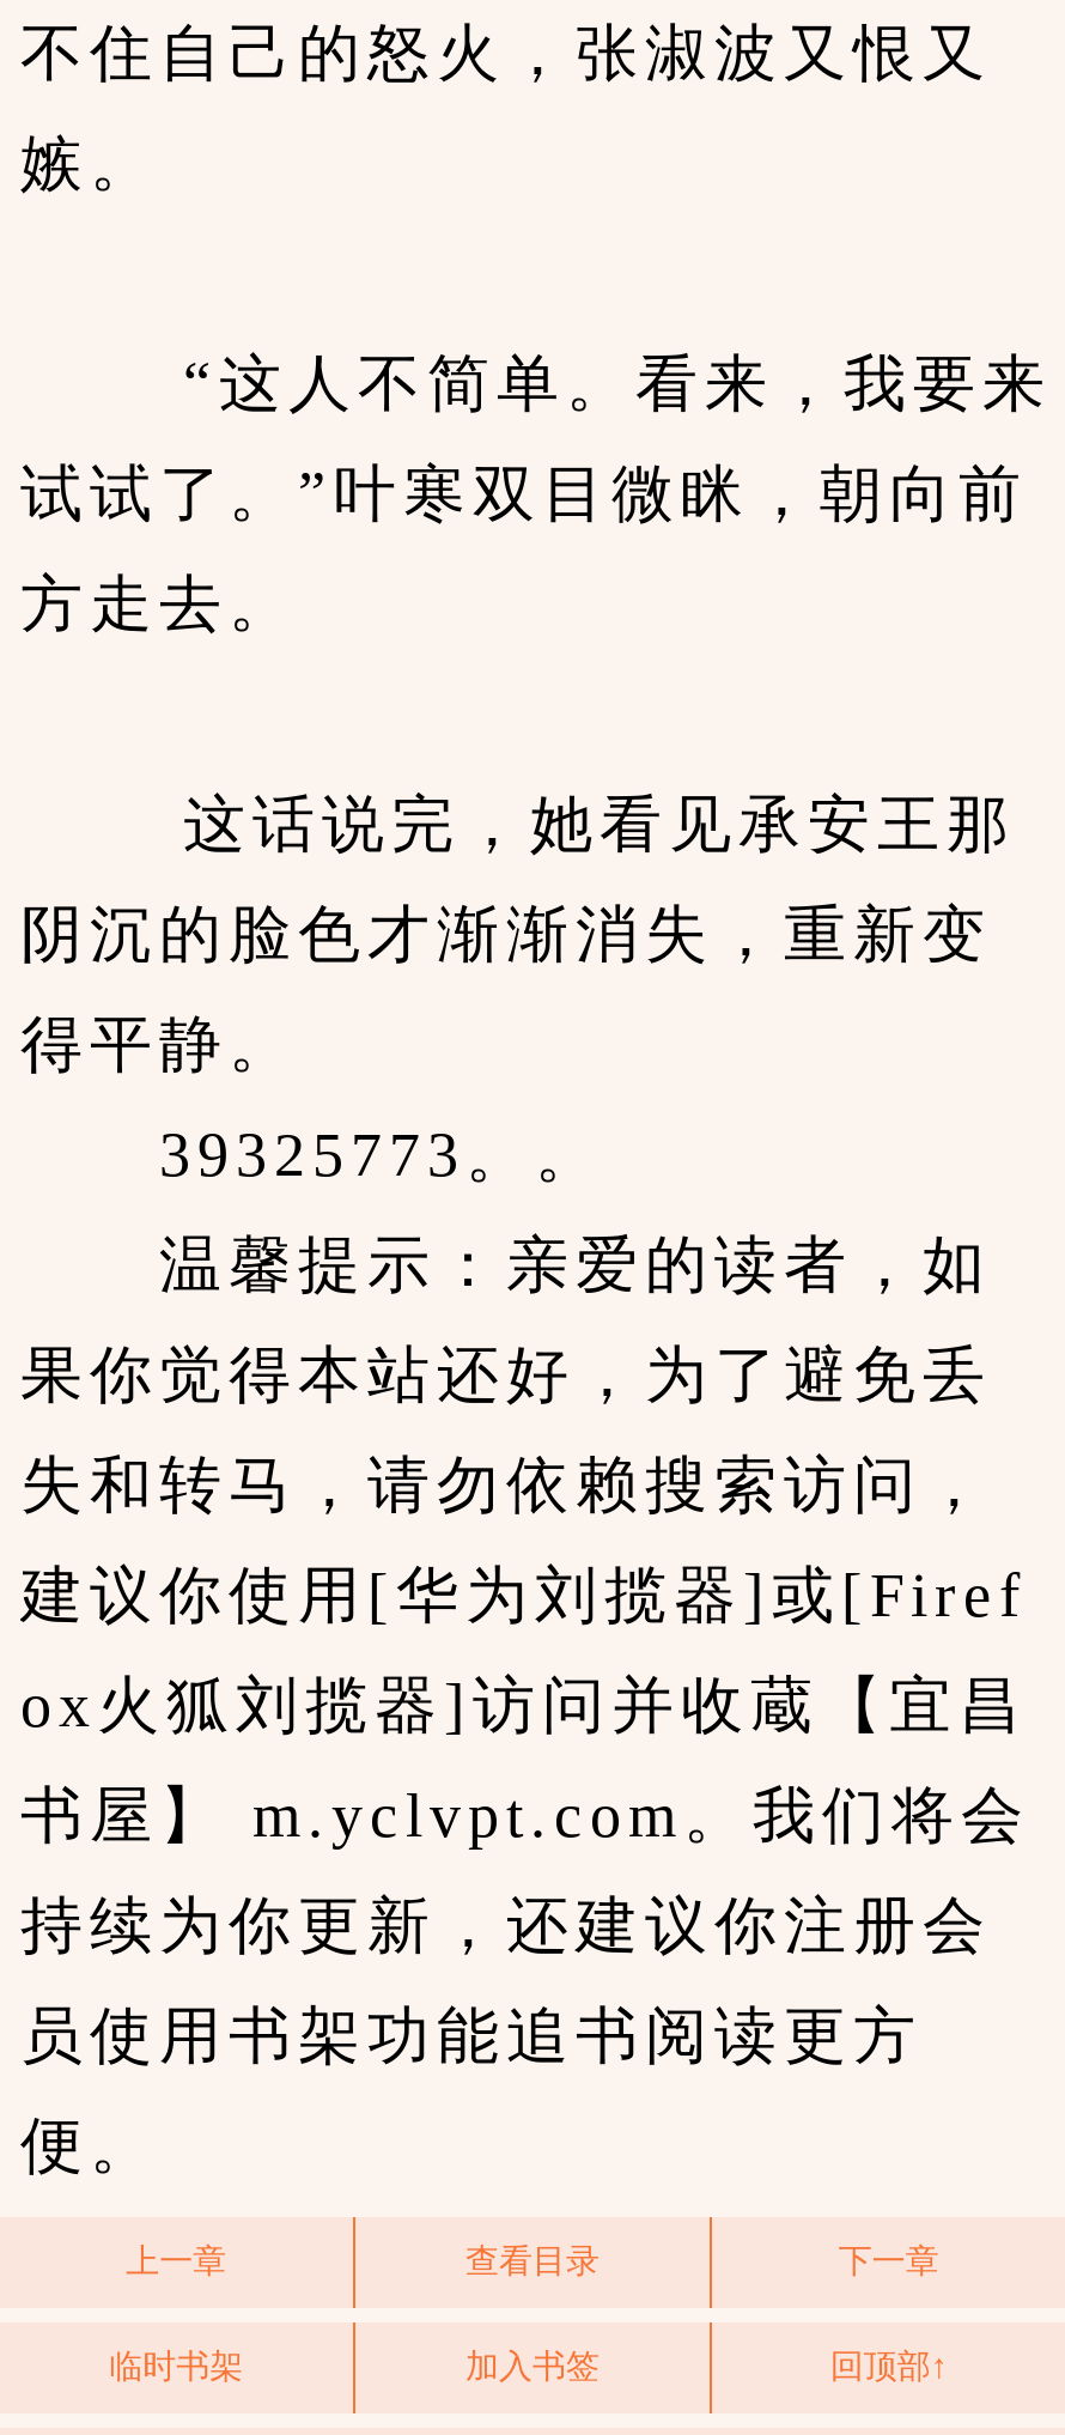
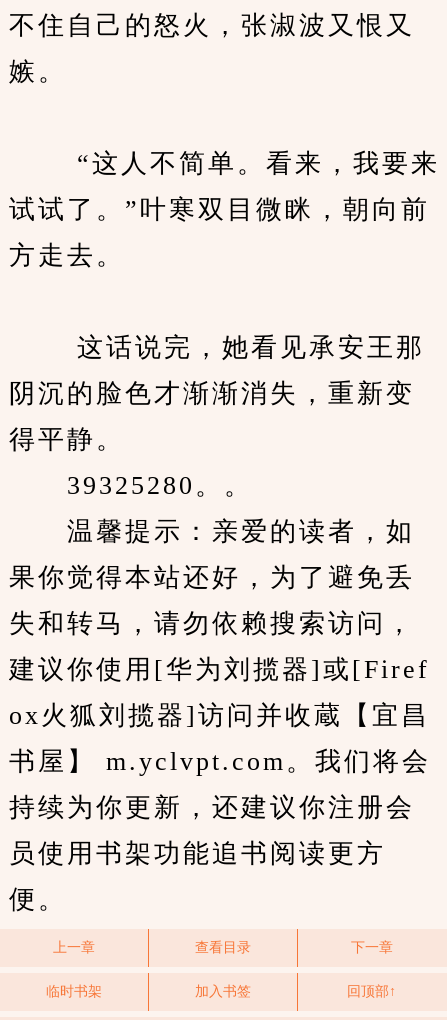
[20,1121,604,1190] 39325773。。 -> [9,471,253,500] 39325280。。

